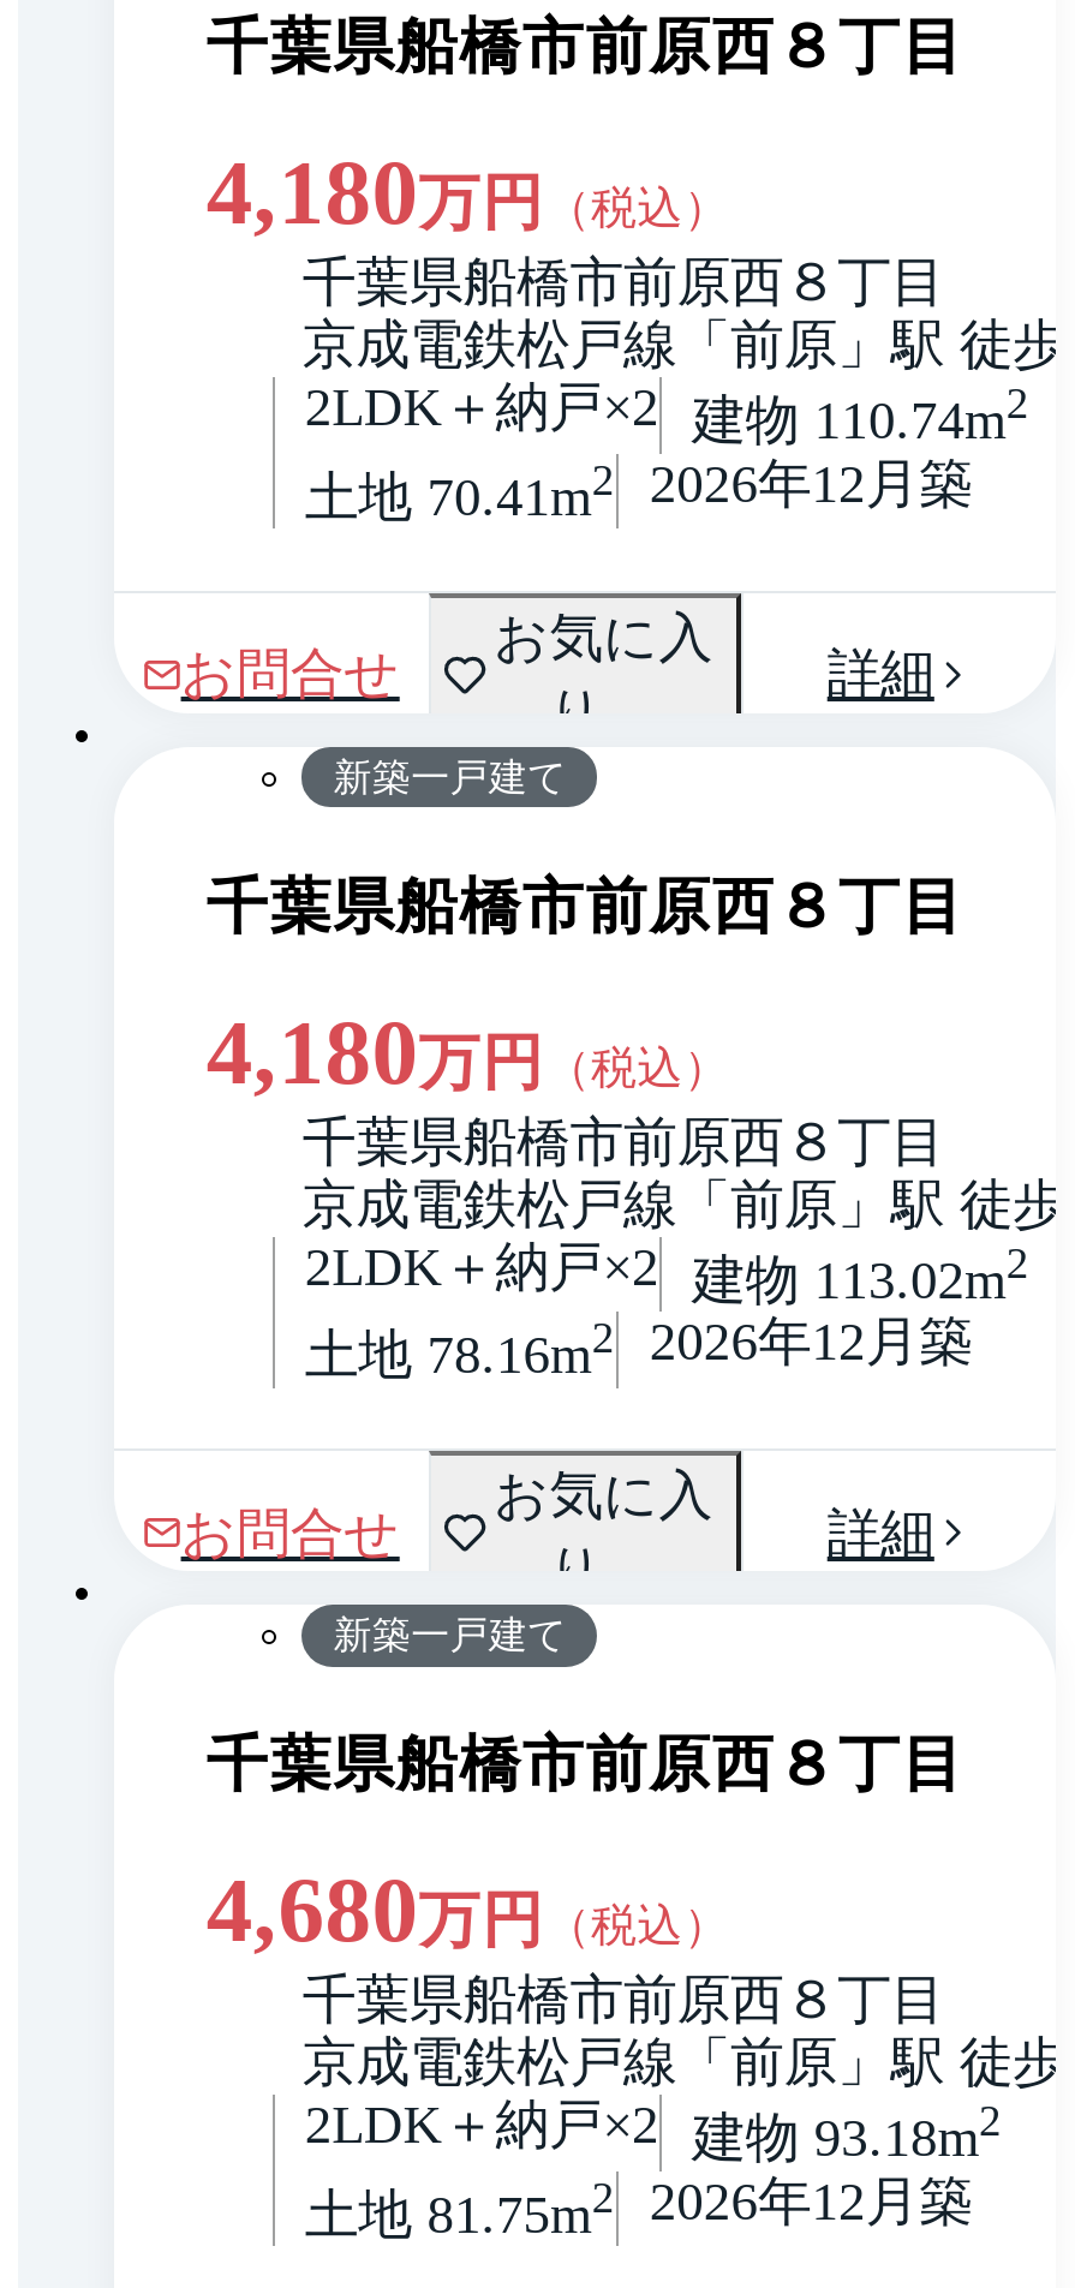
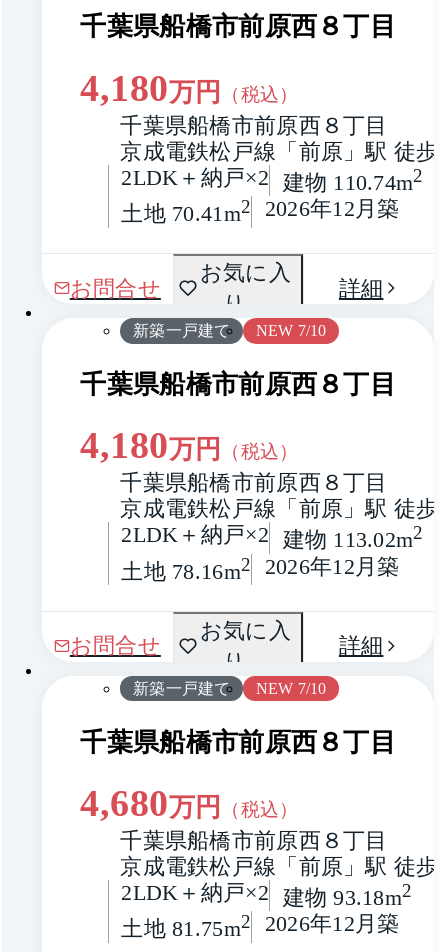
none -> [256,322,326,339] NEW 7/10
none -> [256,680,326,697] NEW 7/10

